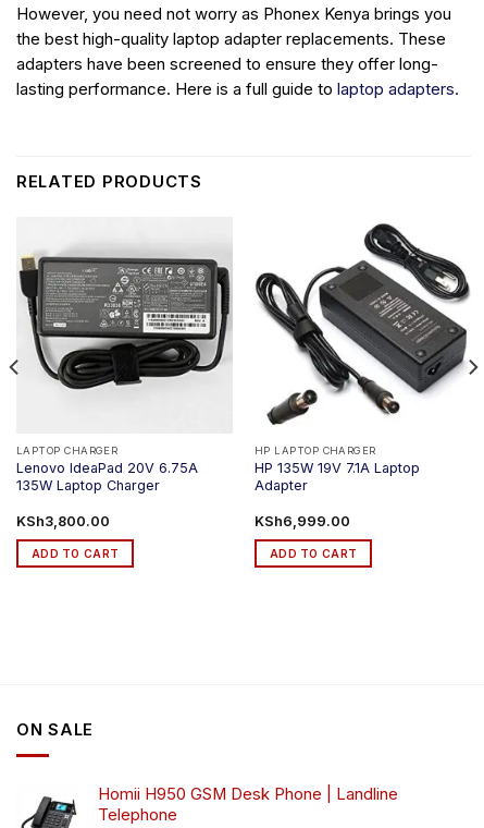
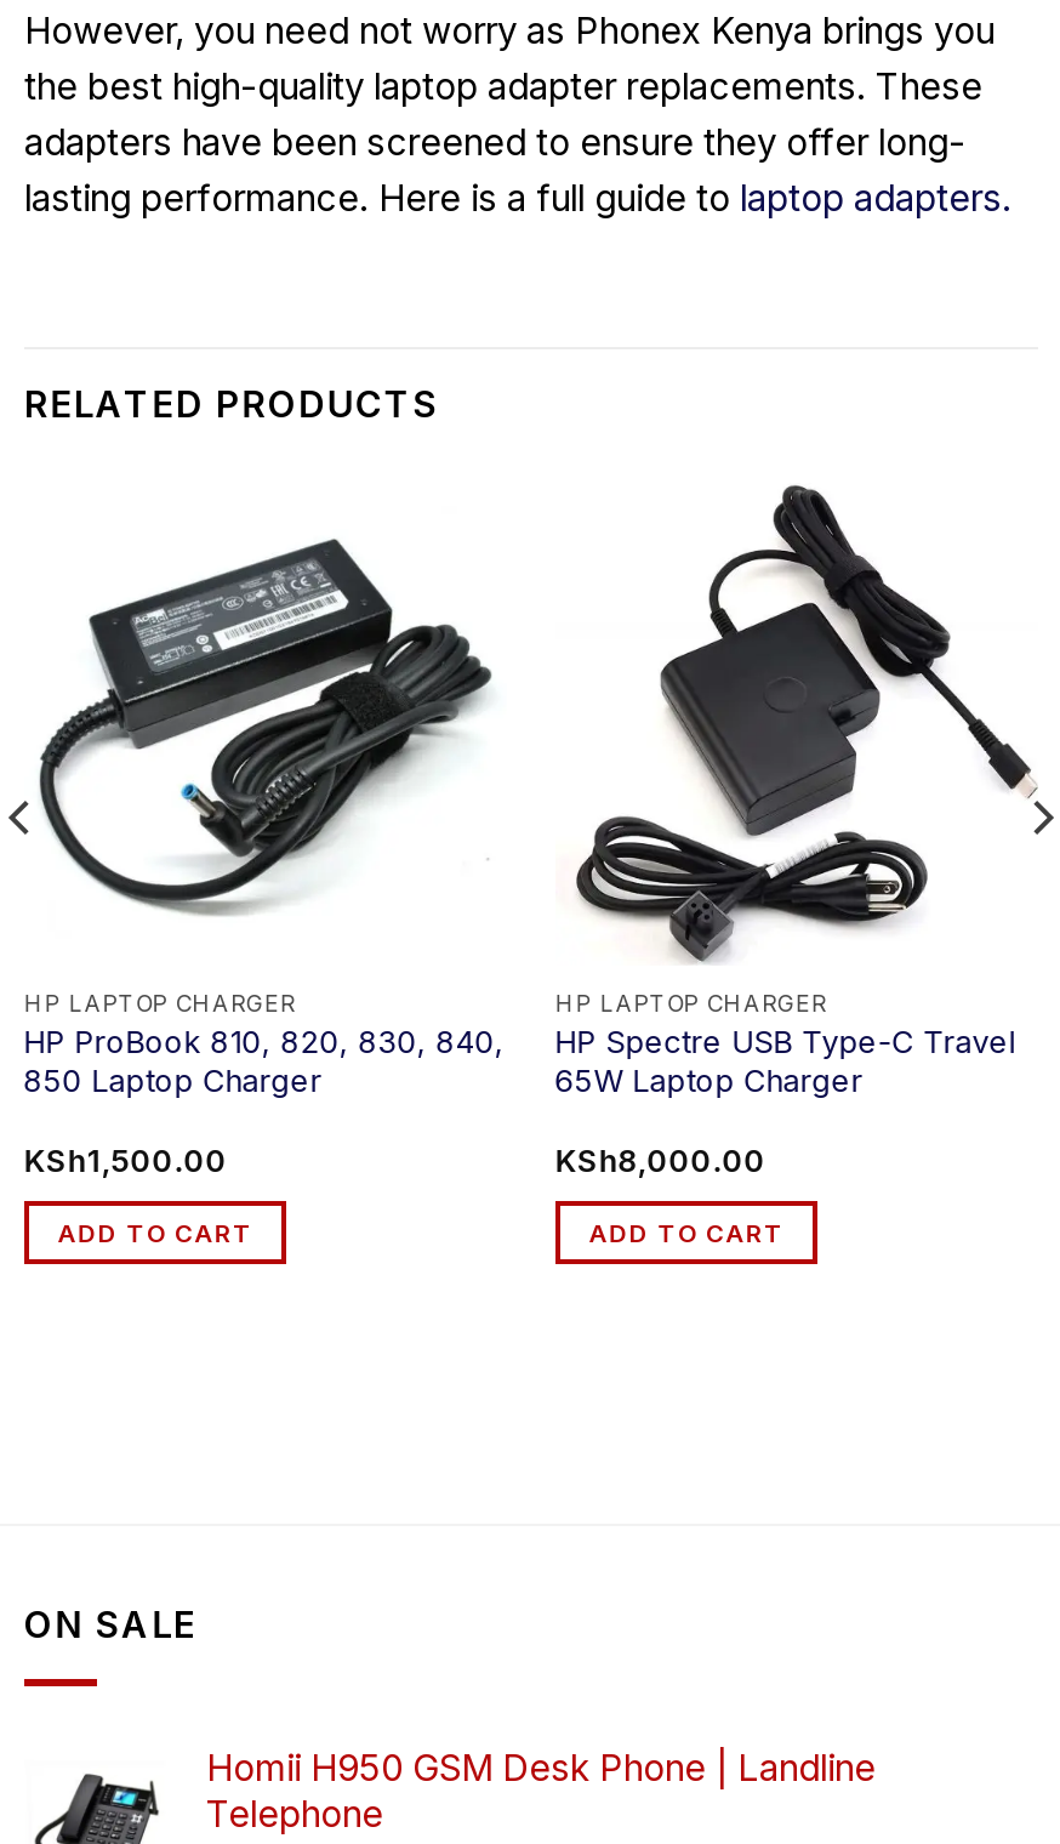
[254,218,471,493] [image] | HP 135W 19V 7.1A Laptop | Adapter -> [555,483,1038,1098] [image] | HP Spectre USB Type-C Travel | 65W Laptop Charger
[16,243,233,493] [image] | LAPTOP CHARGER | Lenovo IdeaPad 20V 6.75A | 135W Laptop Charger -> [24,539,505,1098] [image] | HP LAPTOP CHARGER | HP ProBook 810, 820, 830, 840, | 850 Laptop Charger
[16,513,110,529] KSh3,800.00 -> [24,1142,228,1179] KSh1,500.00
[254,513,350,529] KSh6,999.00 -> [555,1142,766,1179] KSh8,000.00

